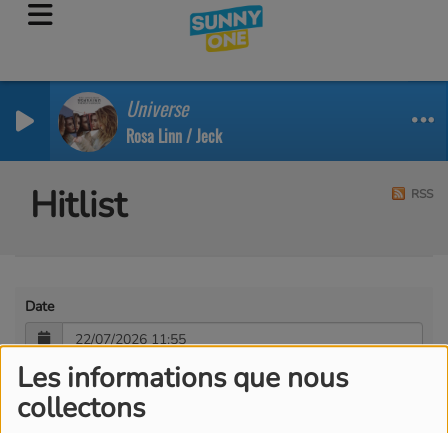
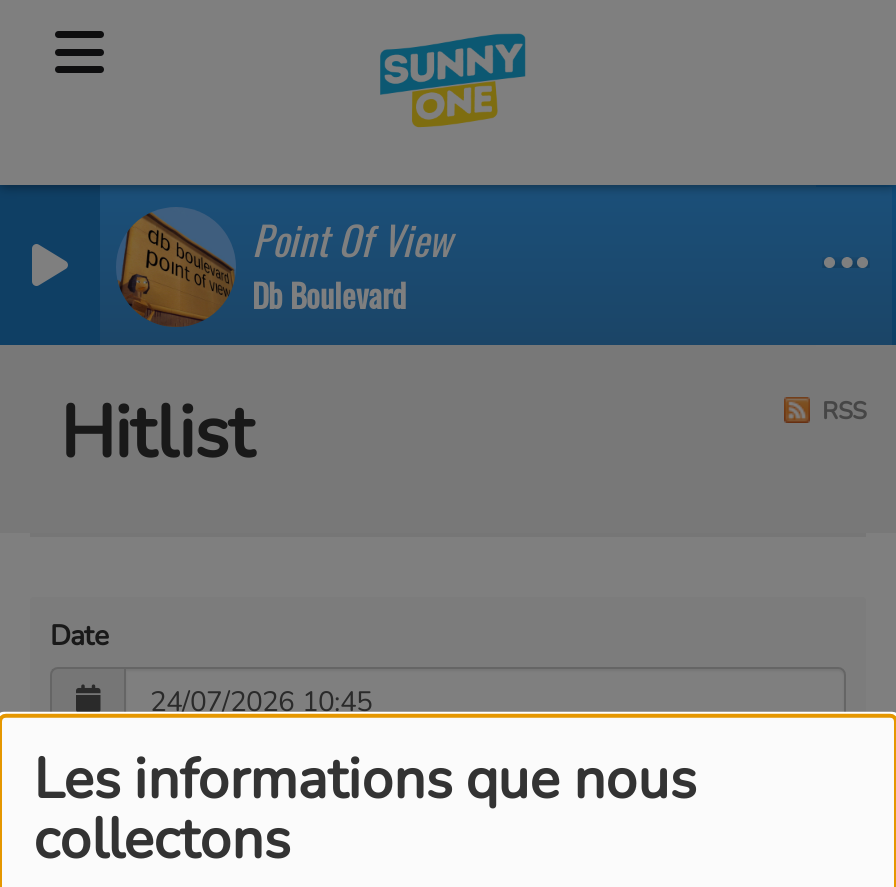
[58,93,222,151] [image] | Universe | Rosa Linn / Jeck -> [118,209,452,325] [image] | Point Of View | Db Boulevard

